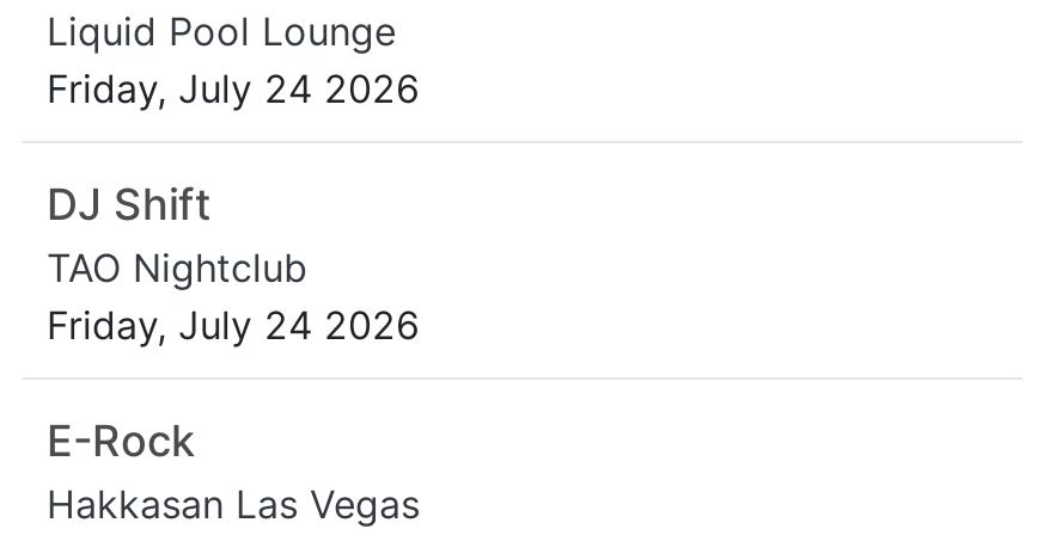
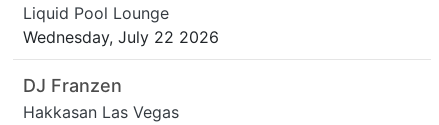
[47,65,420,467] Friday, July 24 2026 | DJ Shift | TAO Nightclub | Friday, July 24 2026 | E-Rock -> [23,27,219,96] Wednesday, July 22 2026 | DJ Franzen

